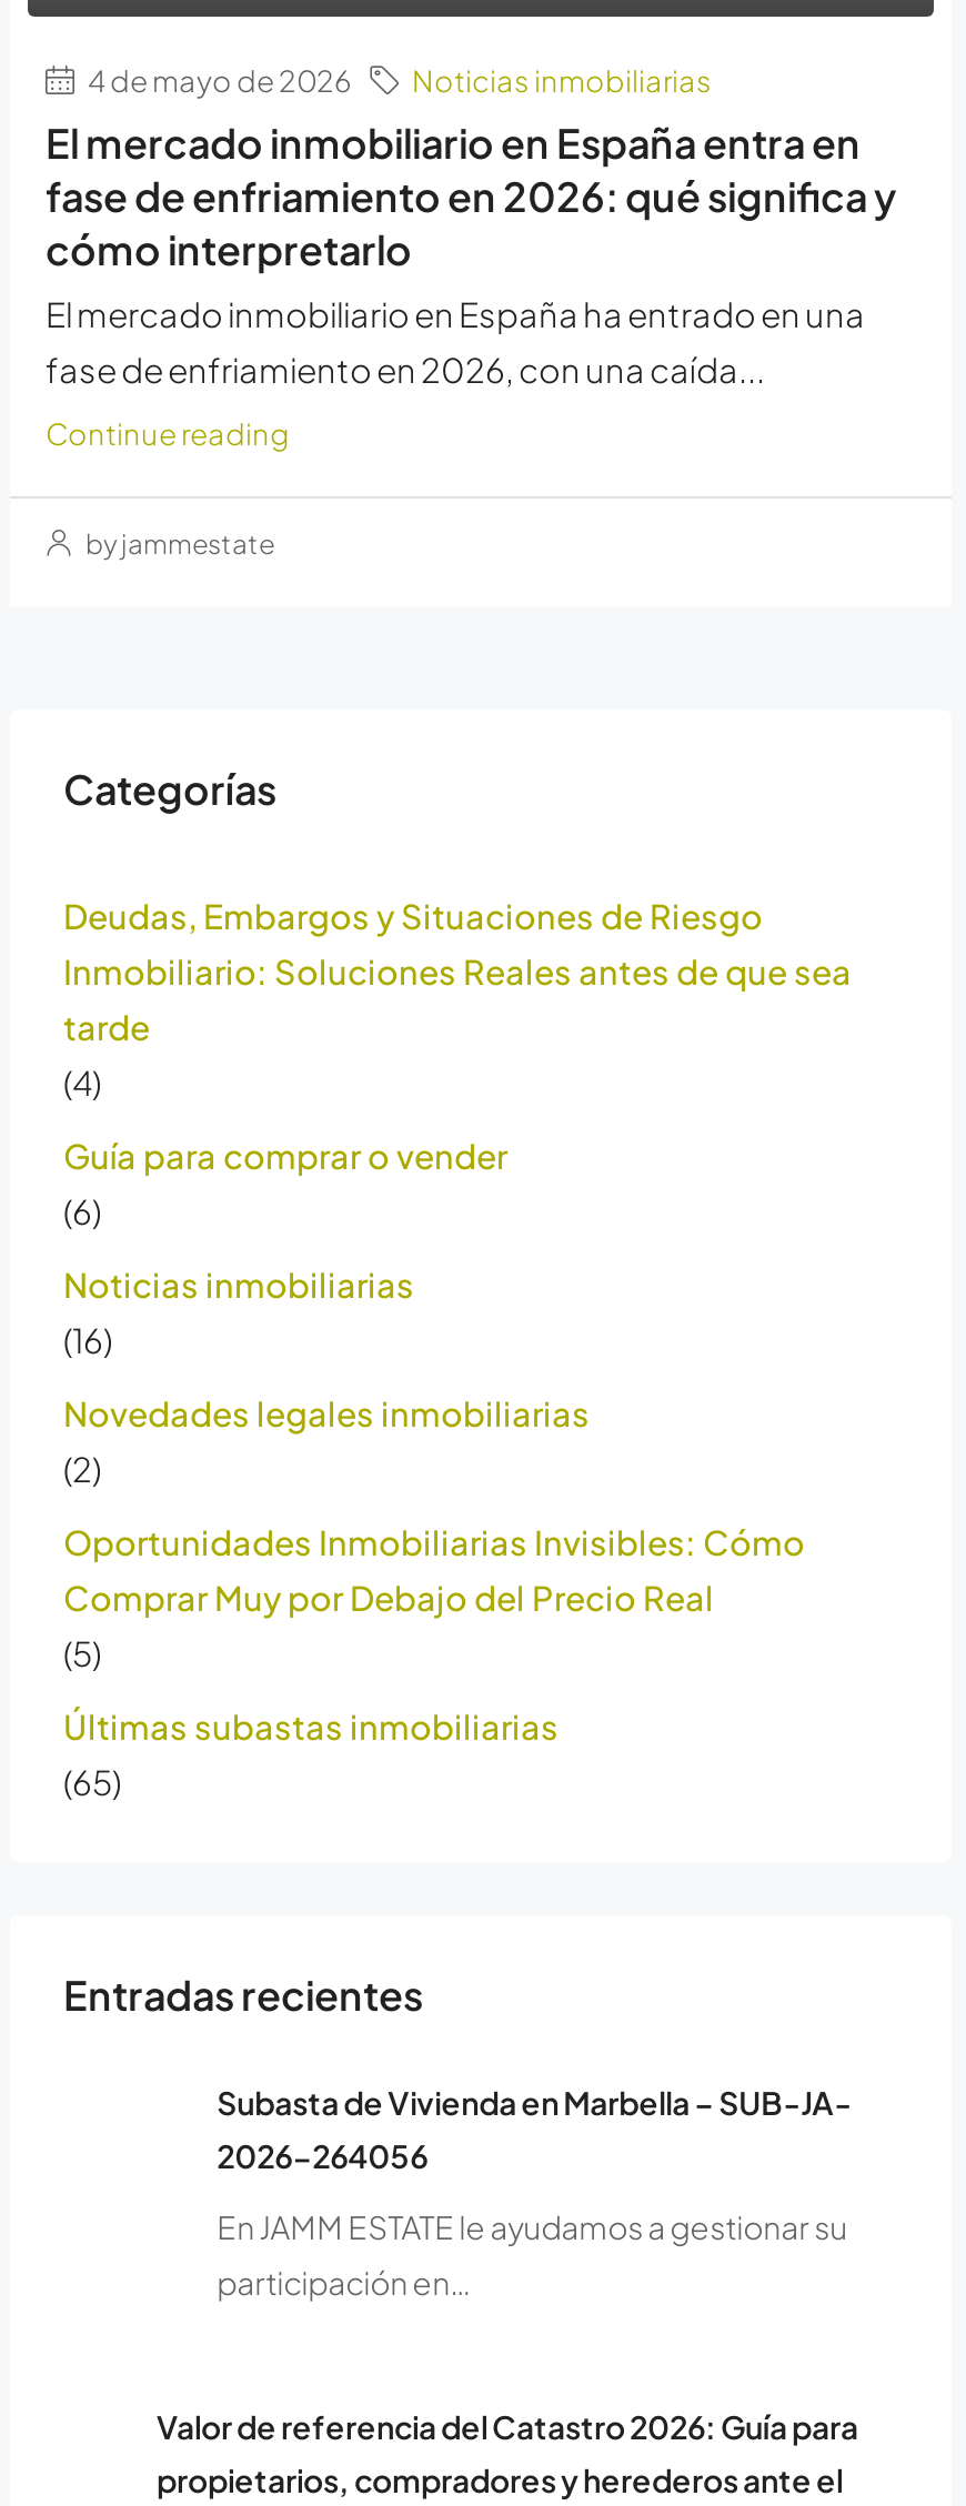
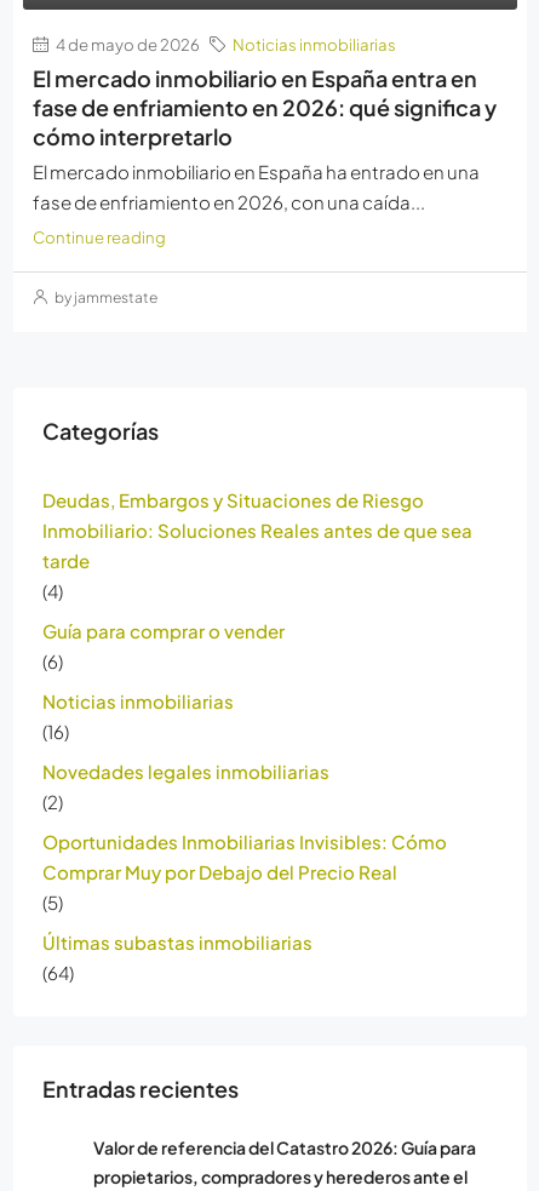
[63,1759,121,1802] (65) -> [42,961,74,984] (64)
[217,2081,852,2301] Subasta de Vivienda en Marbella – SUB-JA- | 2026-264056 | En JAMM ESTATE le ayudamos a gestionar su | participación en… -> none

